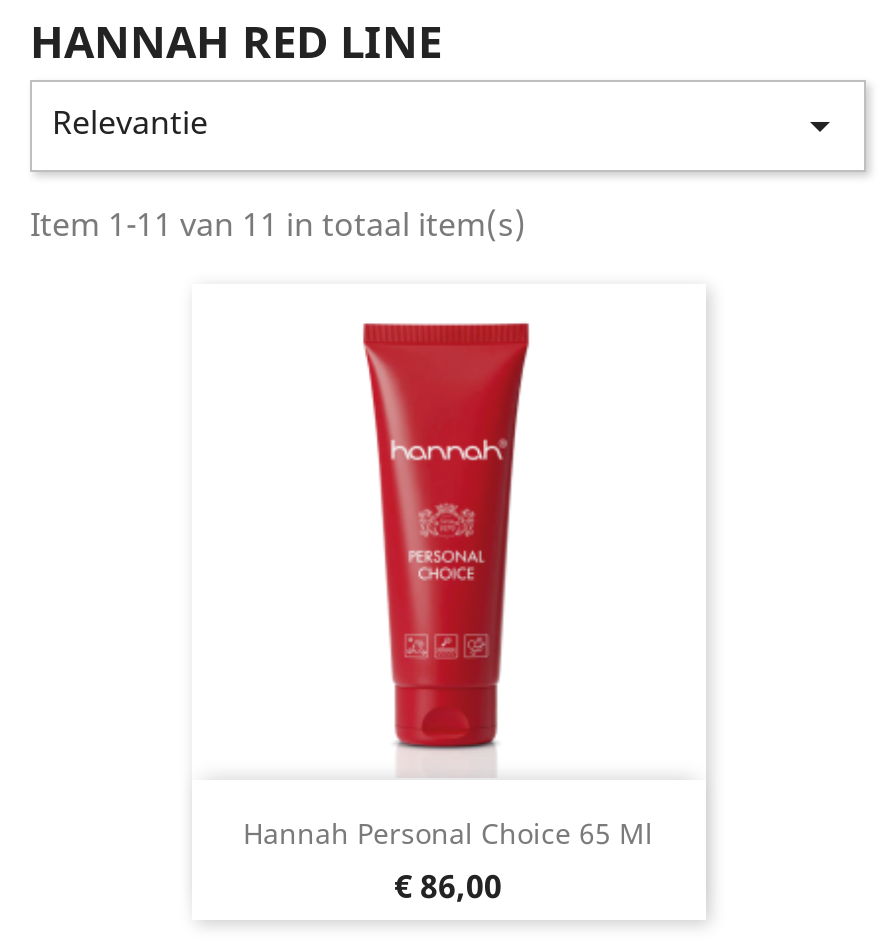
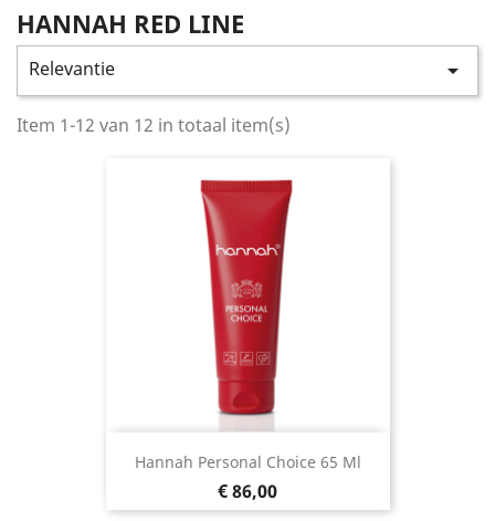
[30,202,526,246] Item 1-11 van 11 in totaal item(s) -> [17,113,291,137] Item 1-12 van 12 in totaal item(s)

